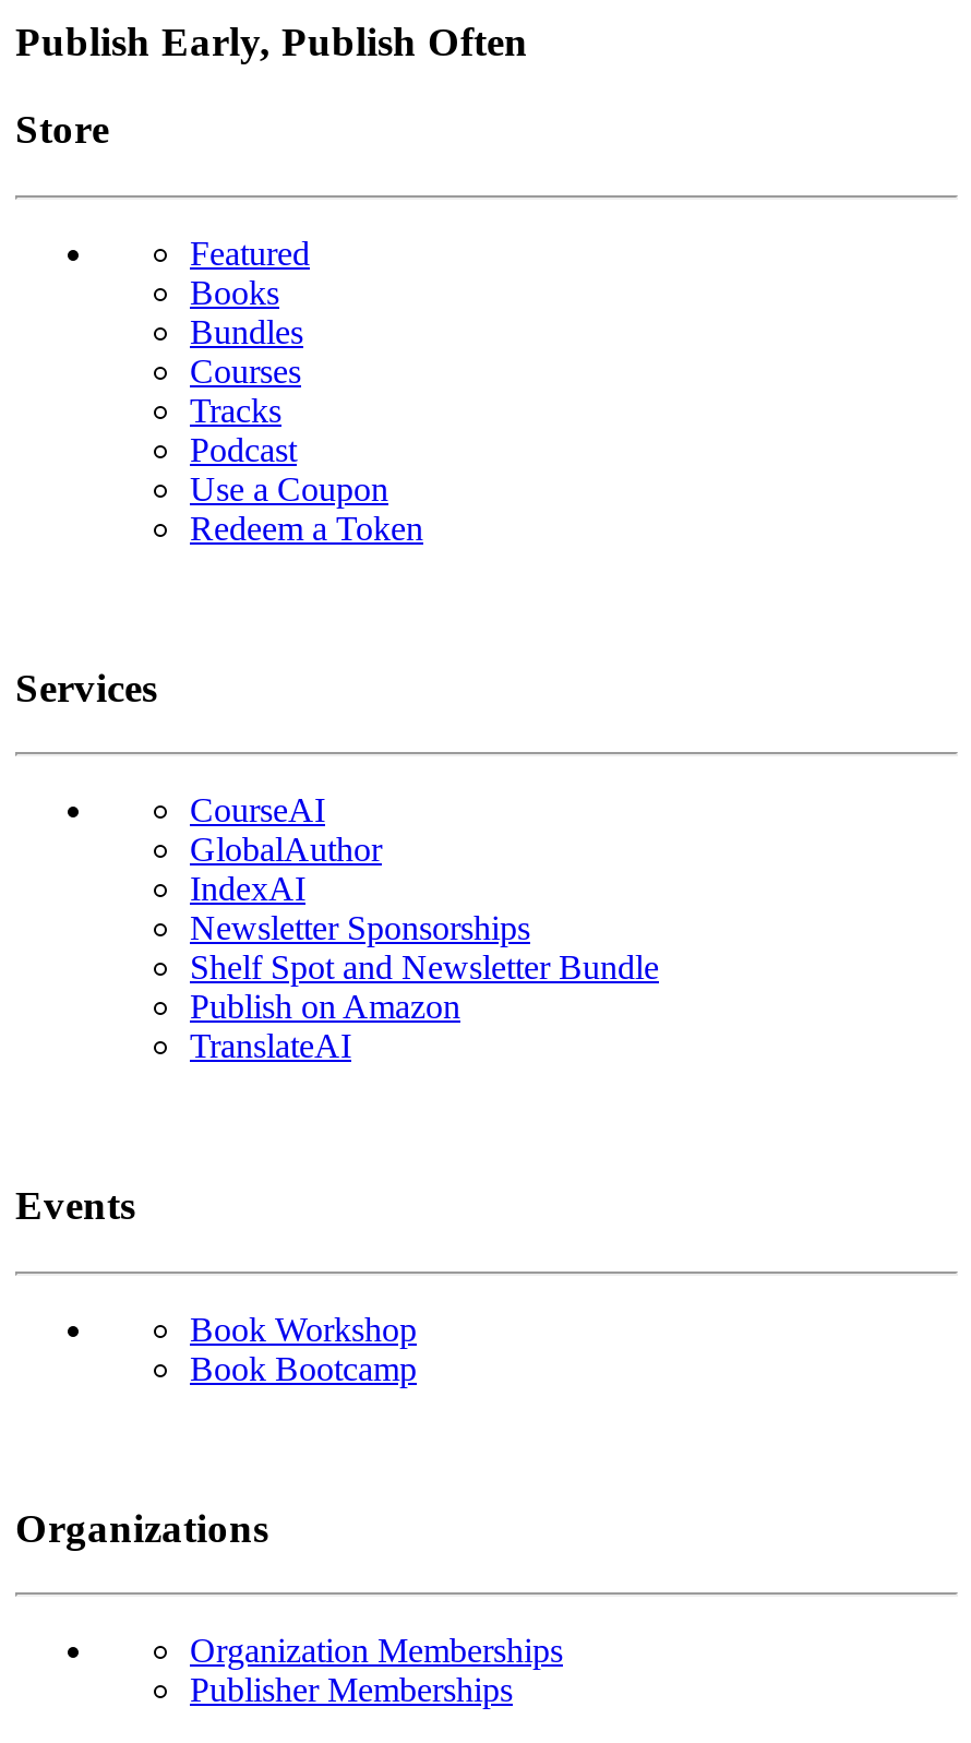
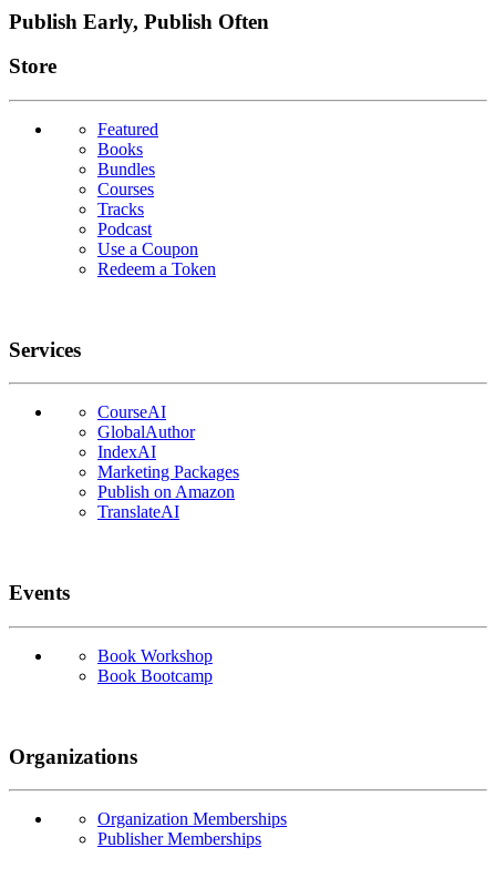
[190,910,659,986] Newsletter Sponsorships | Shelf Spot and Newsletter Bundle -> [97,463,239,482] Marketing Packages

